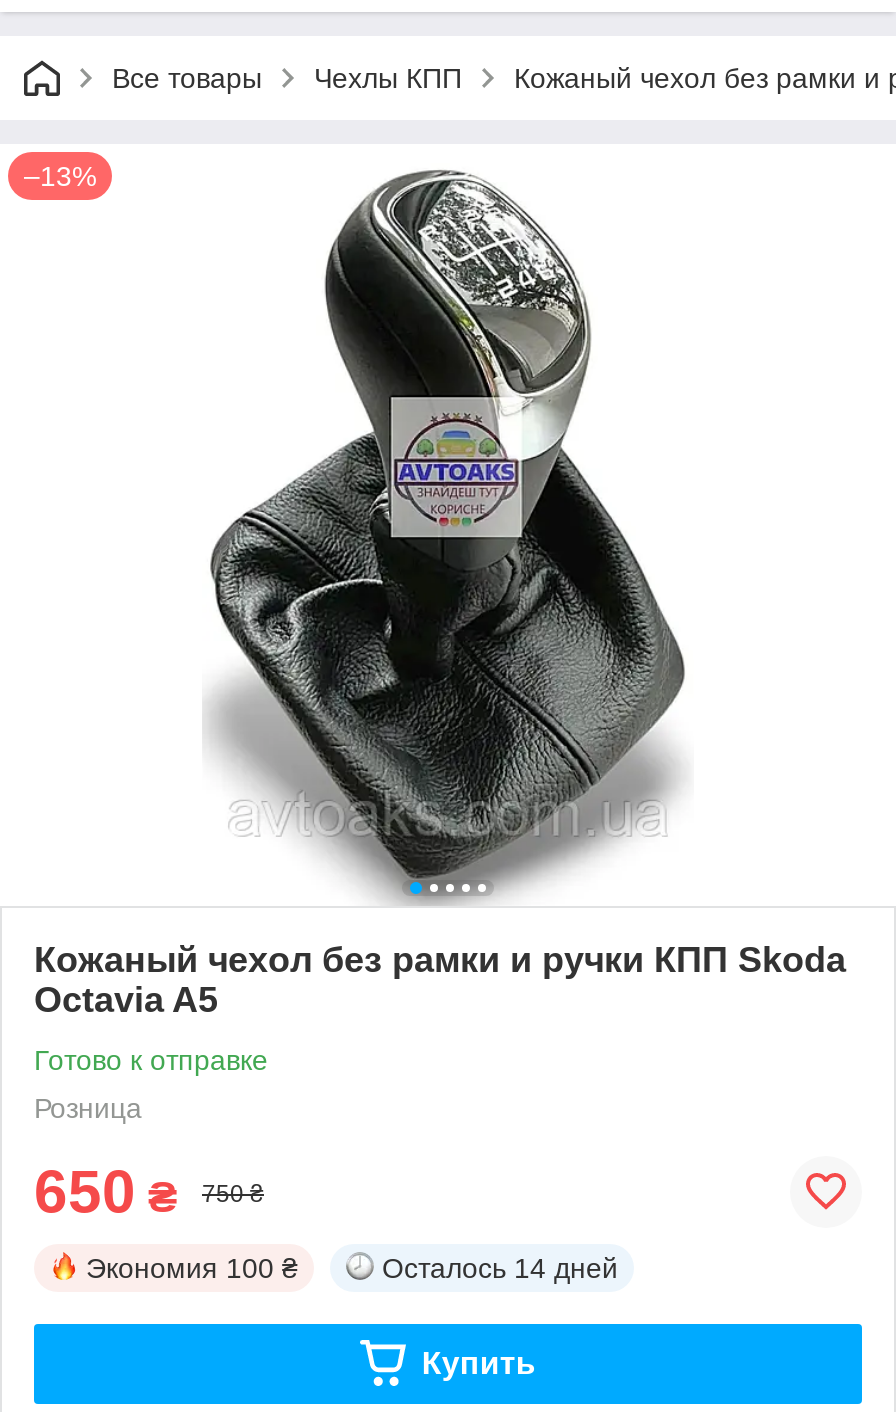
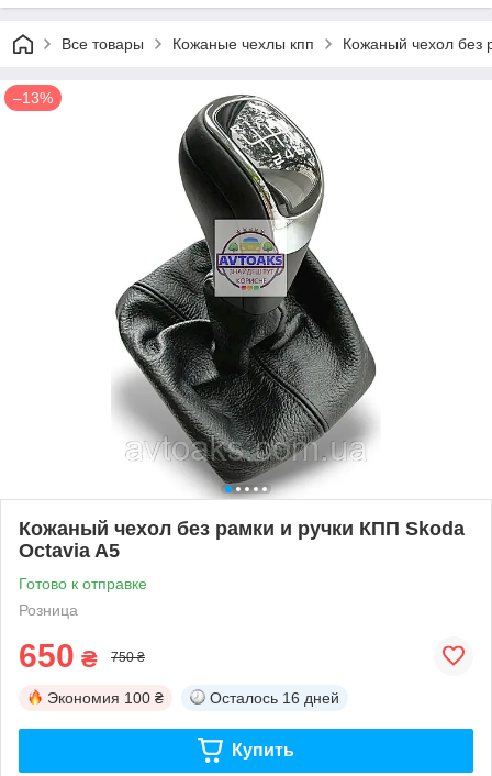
[314,62,462,94] Чехлы КПП -> [172,35,314,53] Кожаные чехлы кпп
[382,1252,618,1284] Осталось 14 дней -> [210,689,339,707] Осталось 16 дней

